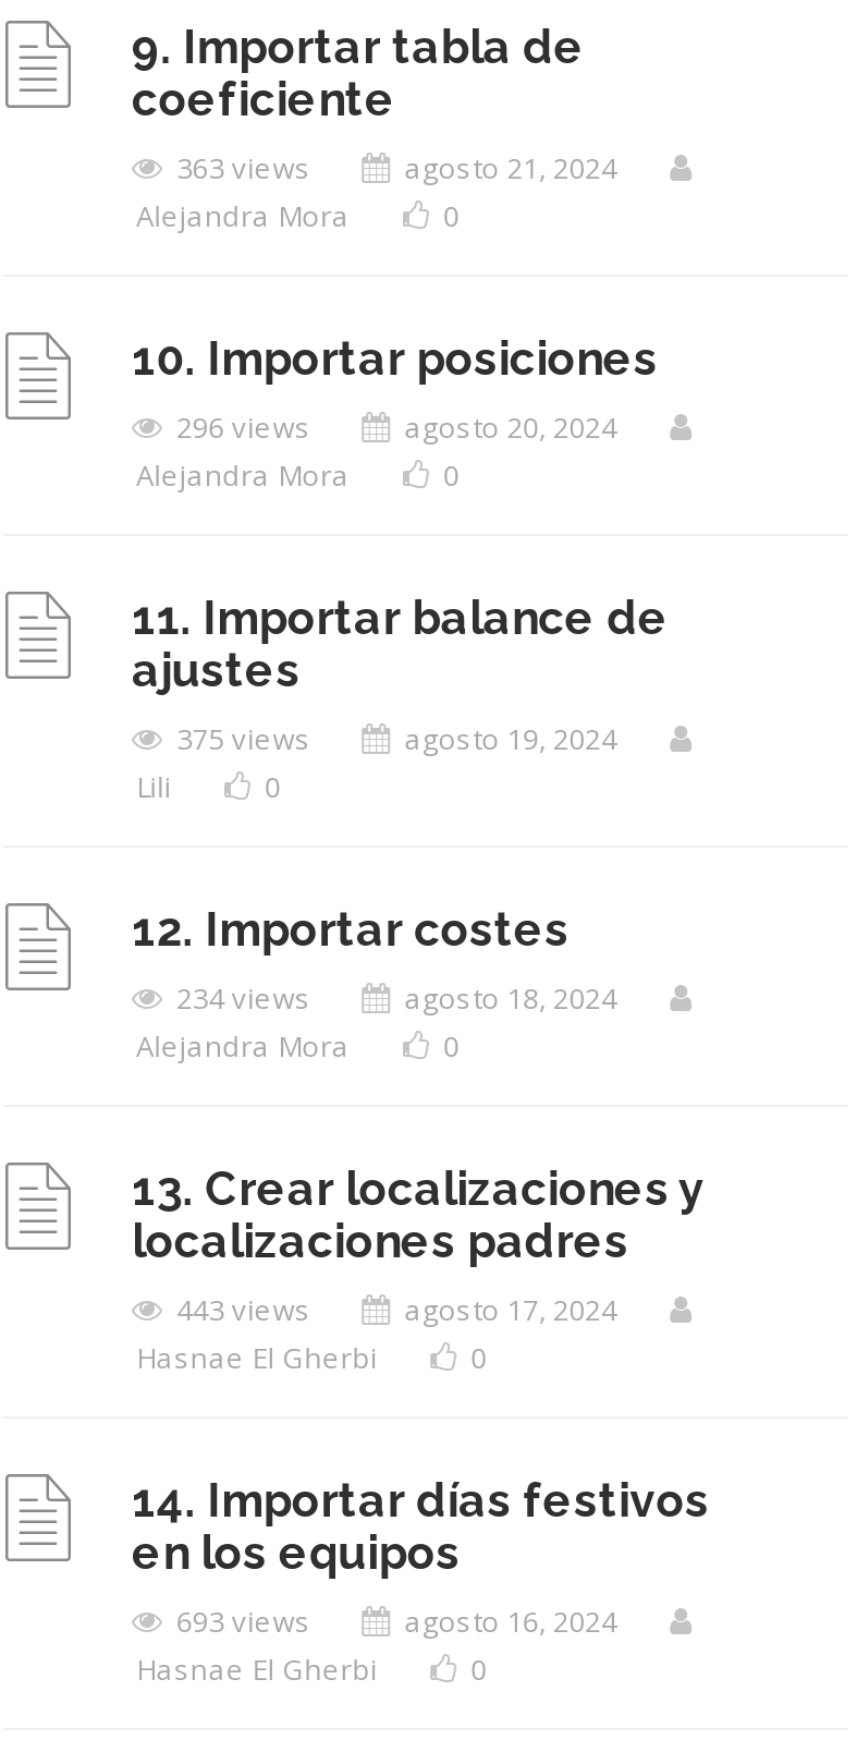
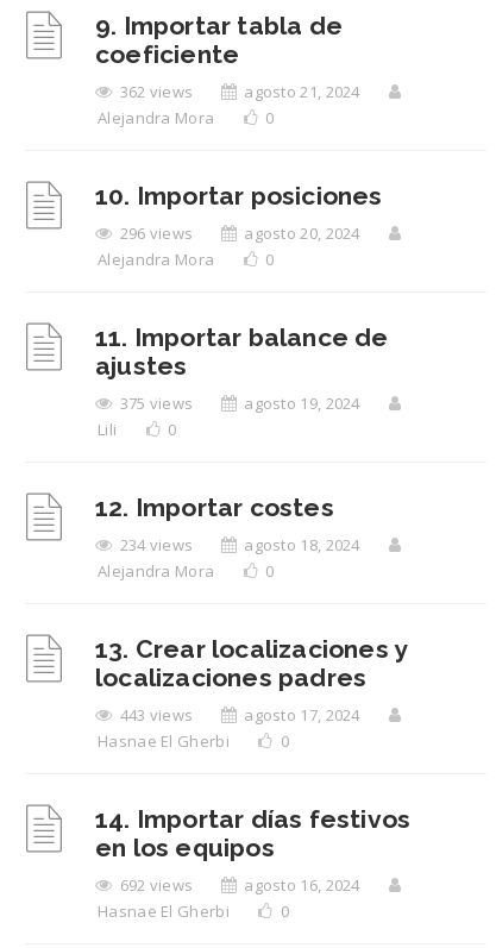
[177,148,318,187] 363 views -> [120,80,197,102] 362 views
[177,1602,318,1641] 693 views -> [120,874,197,895] 692 views

